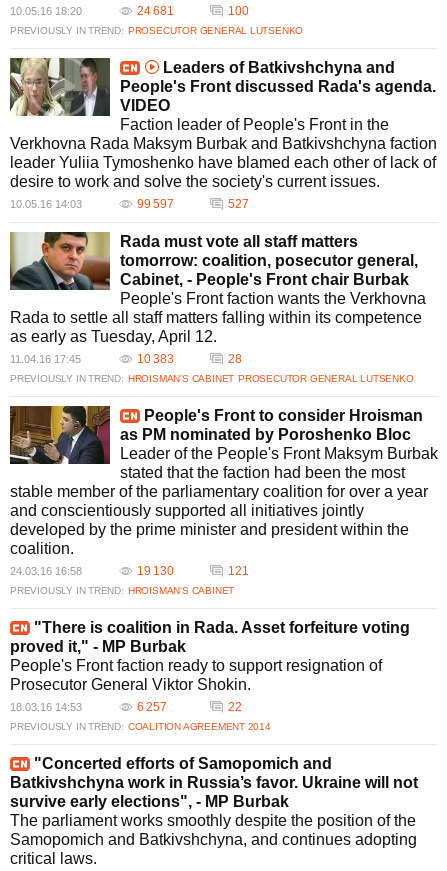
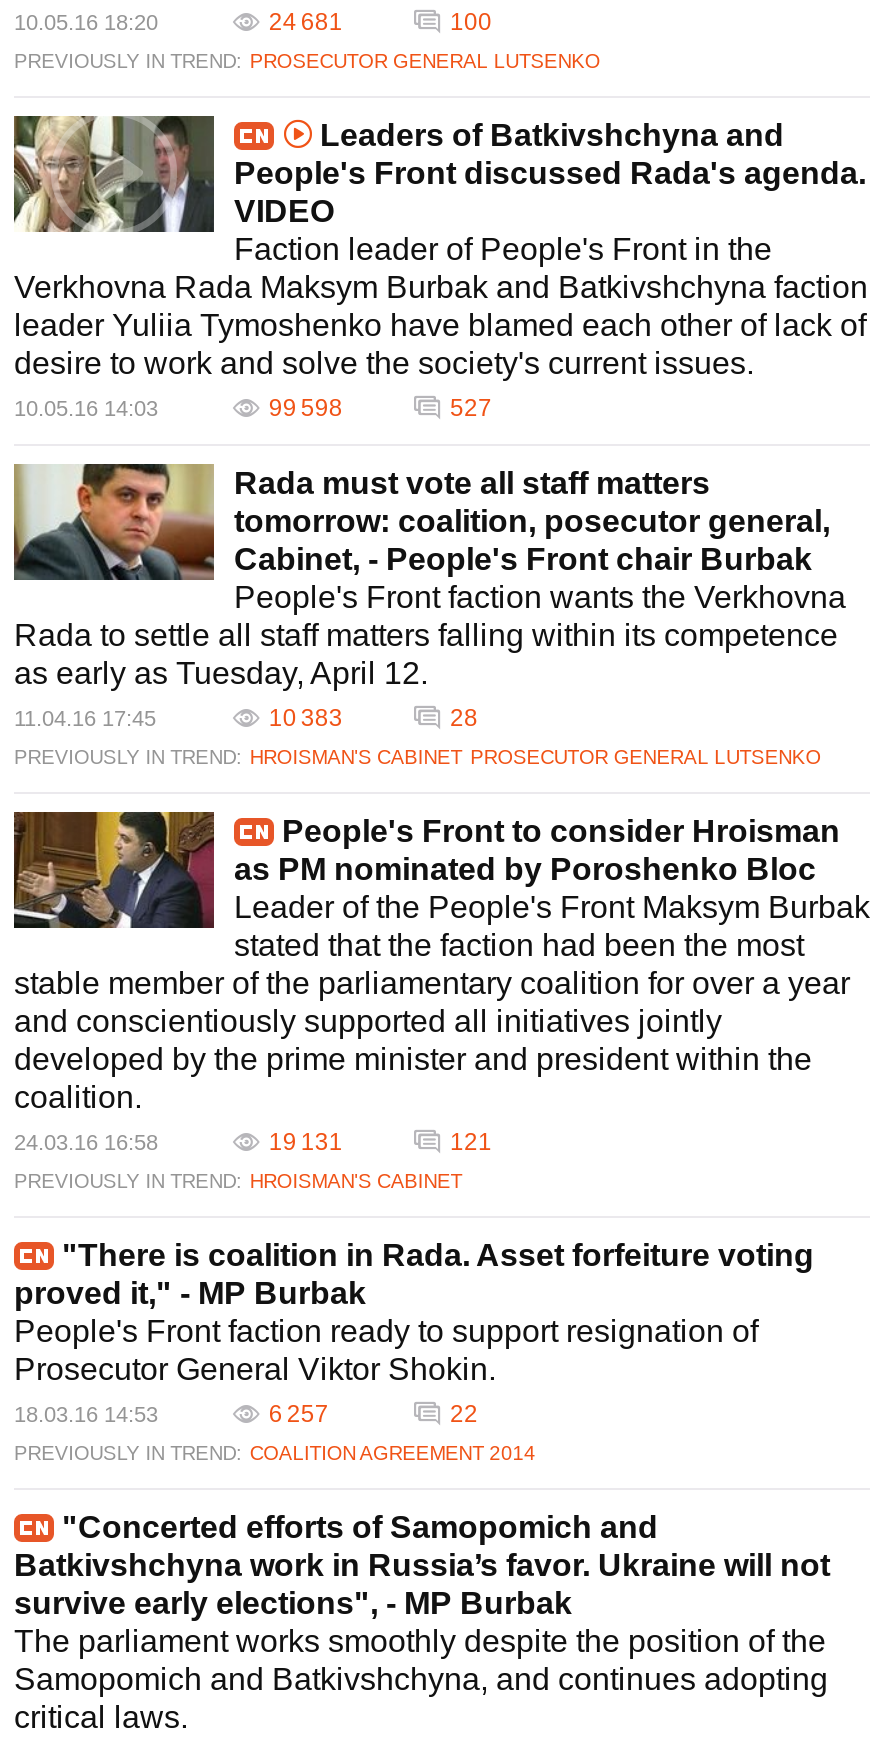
[137,197,174,211] 99 597 -> [269,394,343,422] 99 598
[137,564,174,578] 19 130 -> [269,1128,343,1156] 19 131

